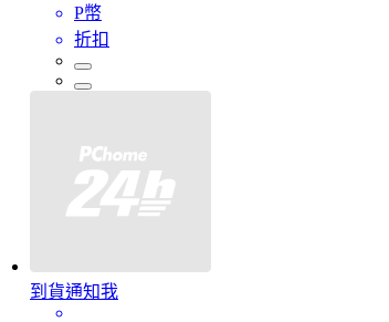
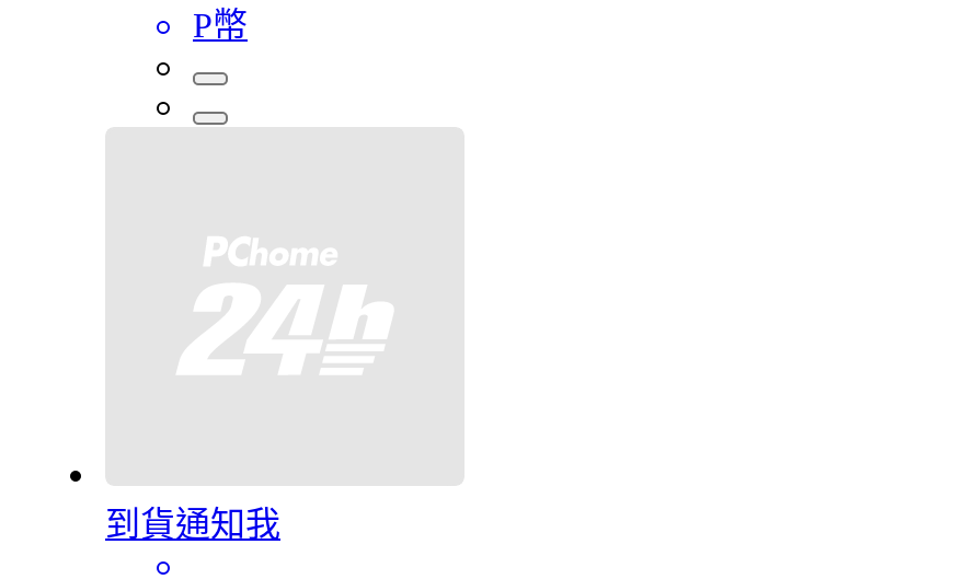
[74,30,109,49] 折扣 -> none

